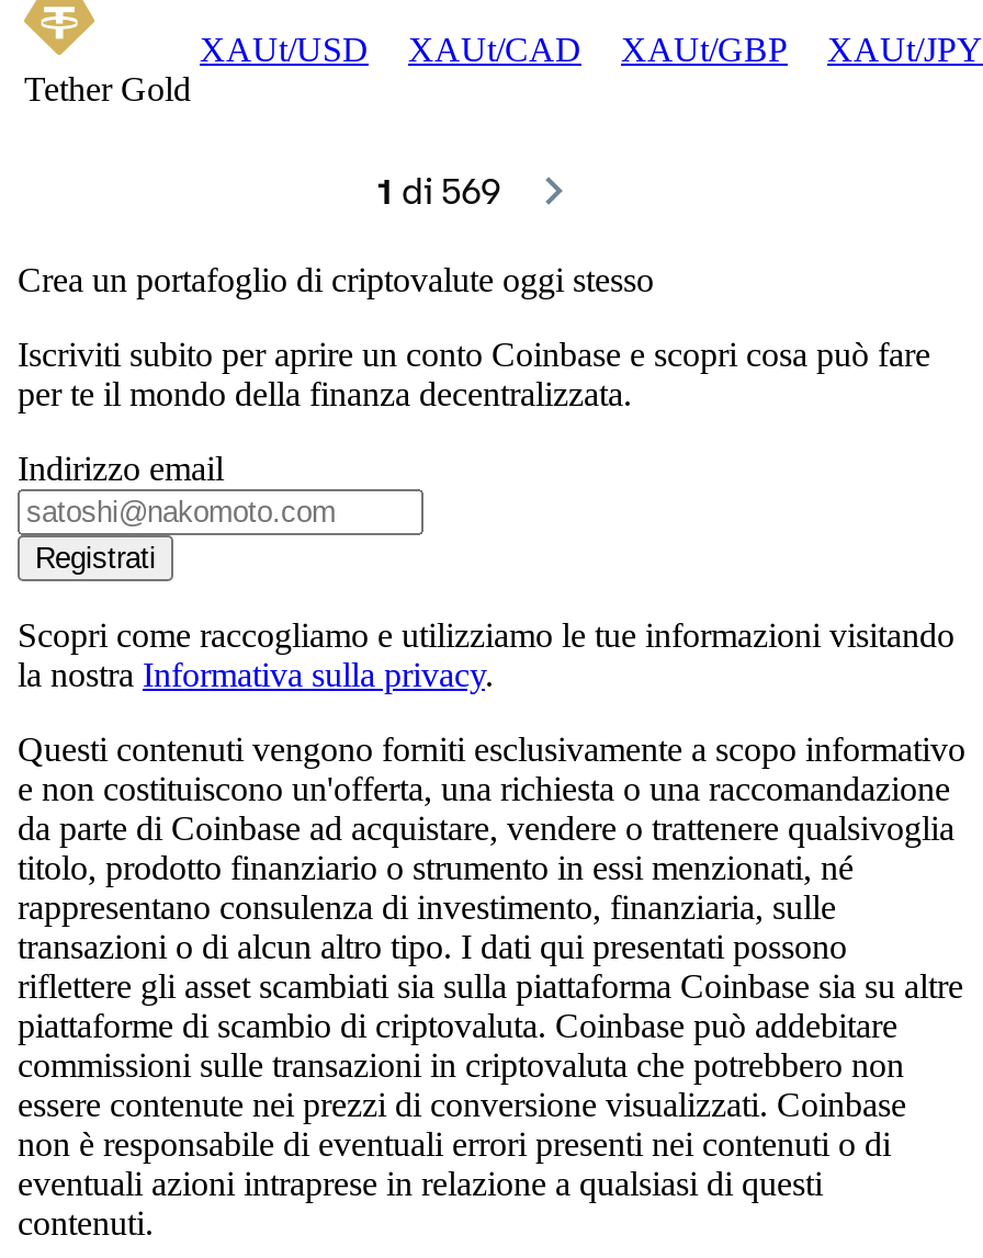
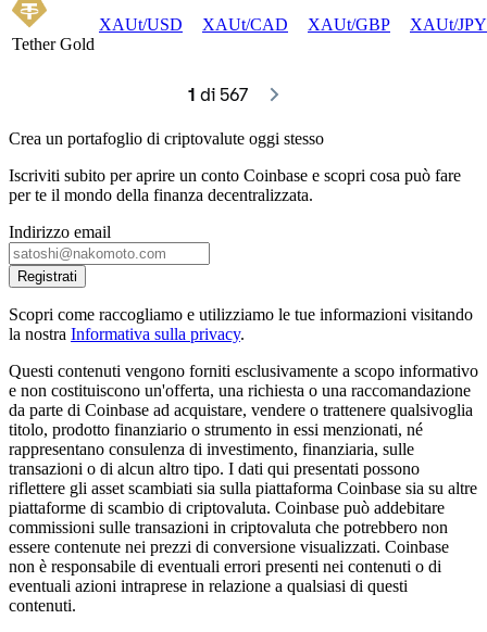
[377,168,500,212] 1 di 569 -> [188,83,247,105] 1 di 567

